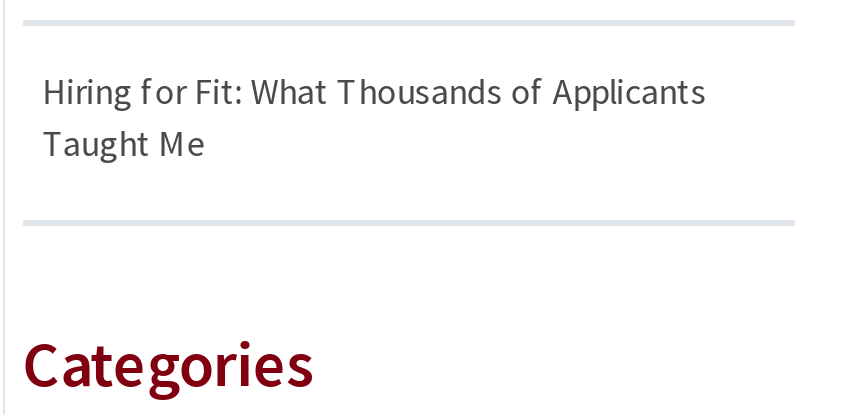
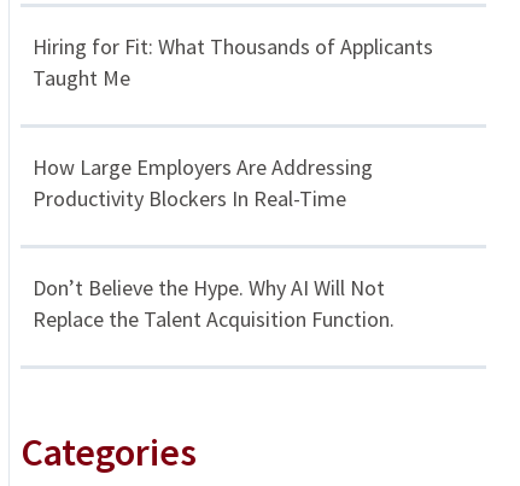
none -> [32,153,394,332] How Large Employers Are Addressing | Productivity Blockers In Real-Time | Don’t Believe the Hype. Why AI Will Not | Replace the Talent Acquisition Function.

